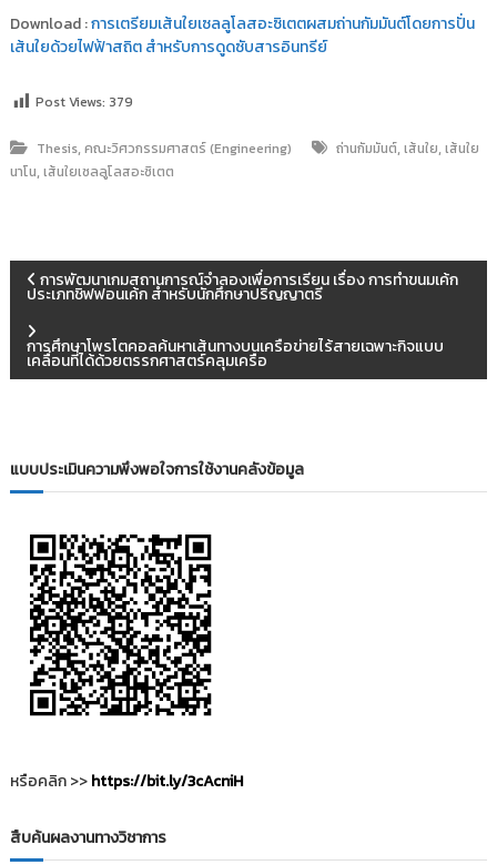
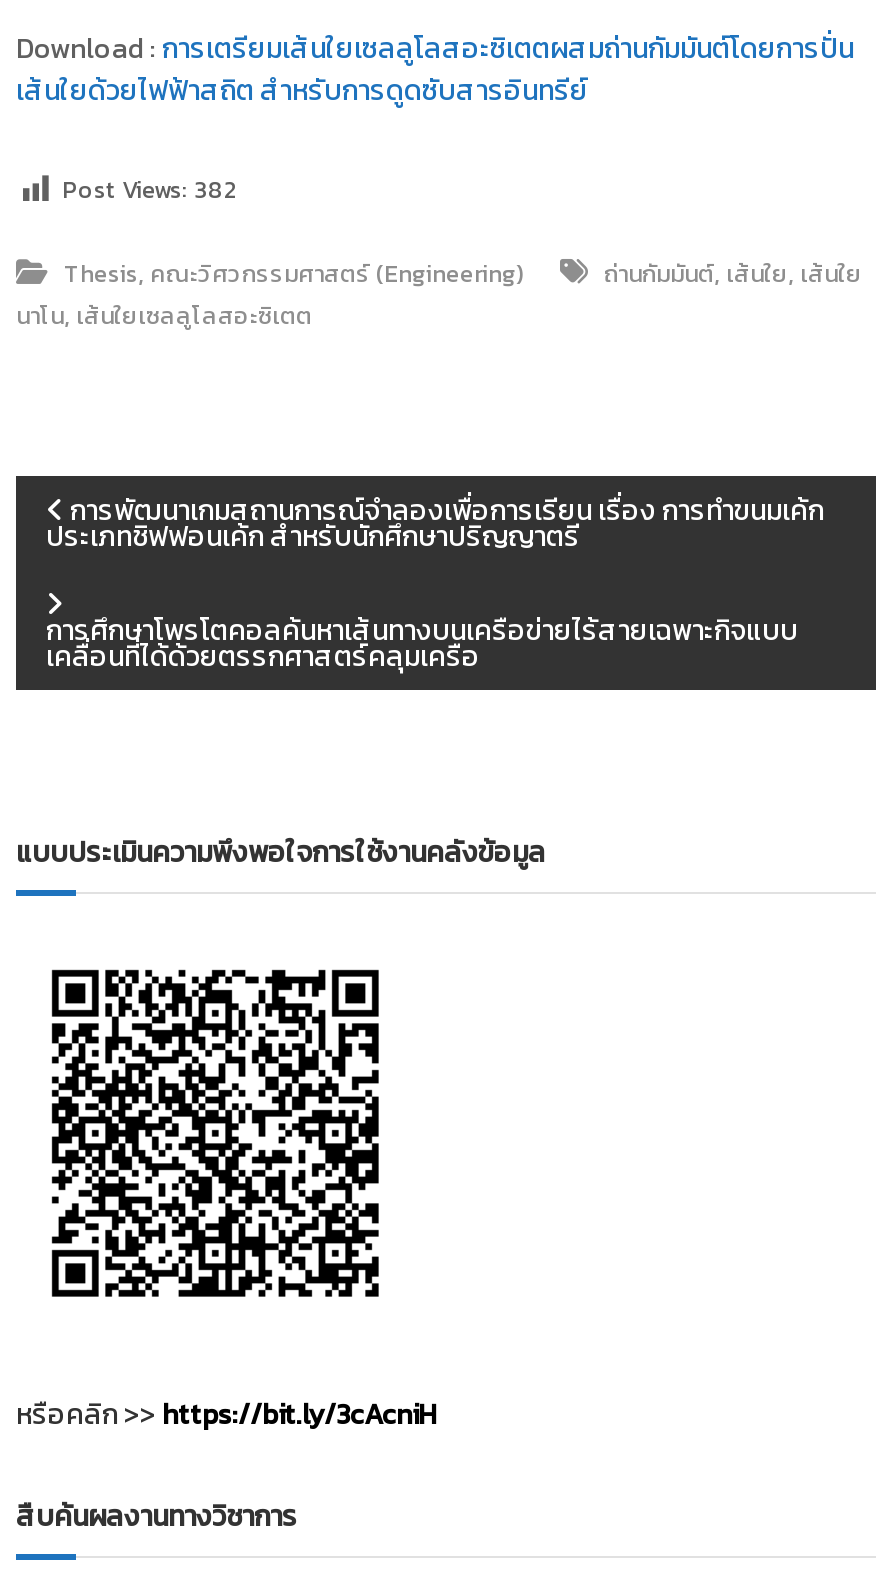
[35,92,133,112] Post Views: 379 -> [62,172,238,208] Post Views: 382

